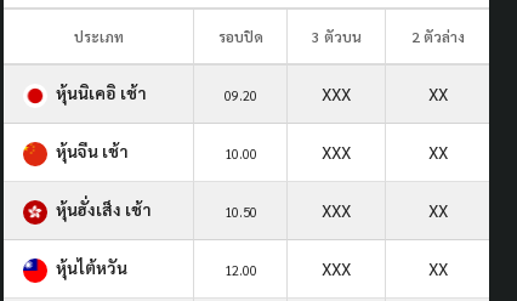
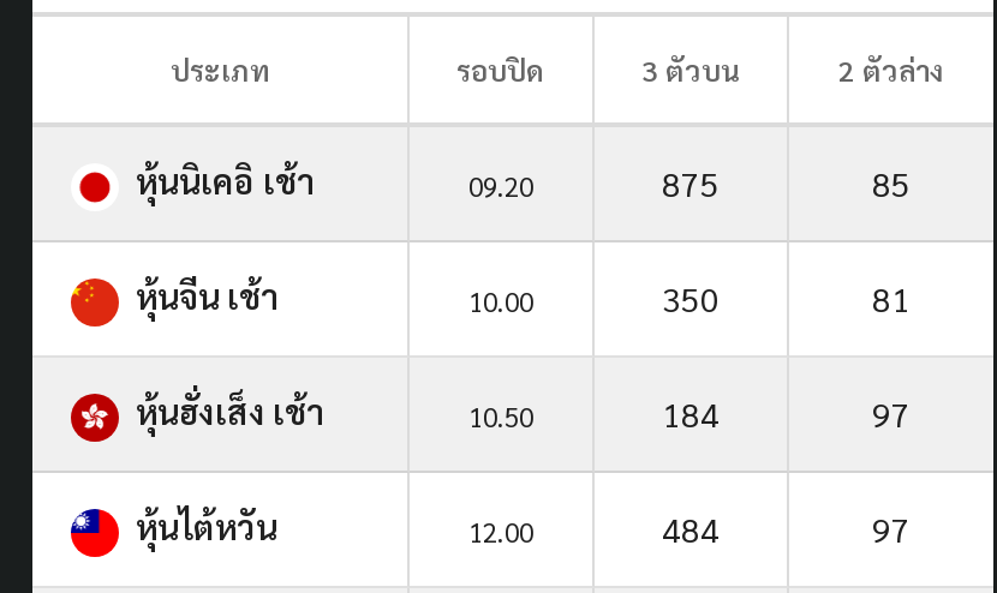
[322,82,447,104] XXX | XX -> [662,160,911,204] 875 | 85
[322,141,447,162] XXX | XX -> [662,276,911,319] 350 | 81
[322,199,447,221] XXX | XX -> [662,391,911,434] 184 | 97
[322,257,447,279] XXX | XX -> [662,506,911,549] 484 | 97

